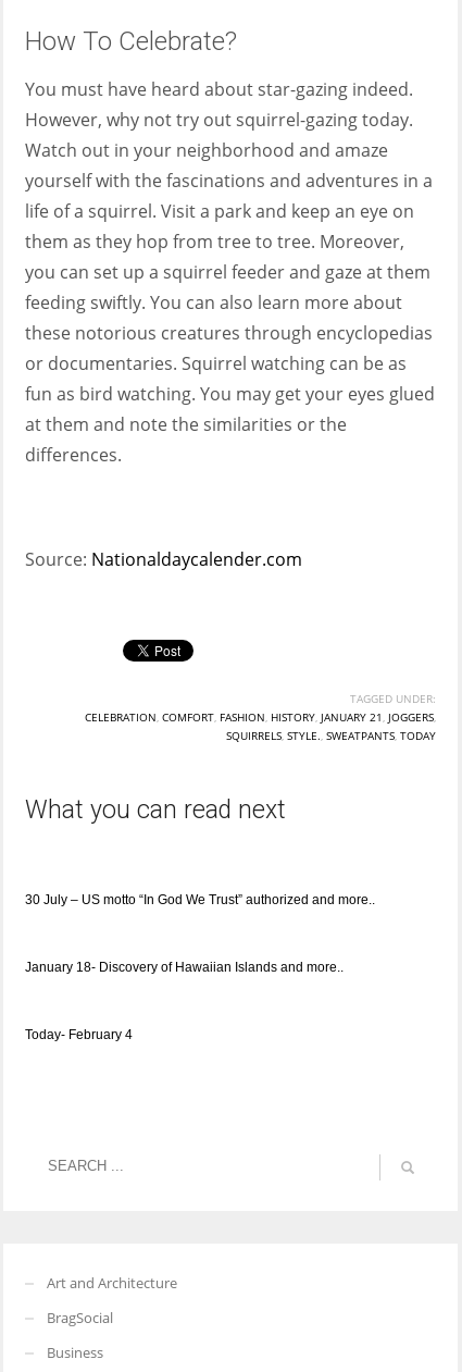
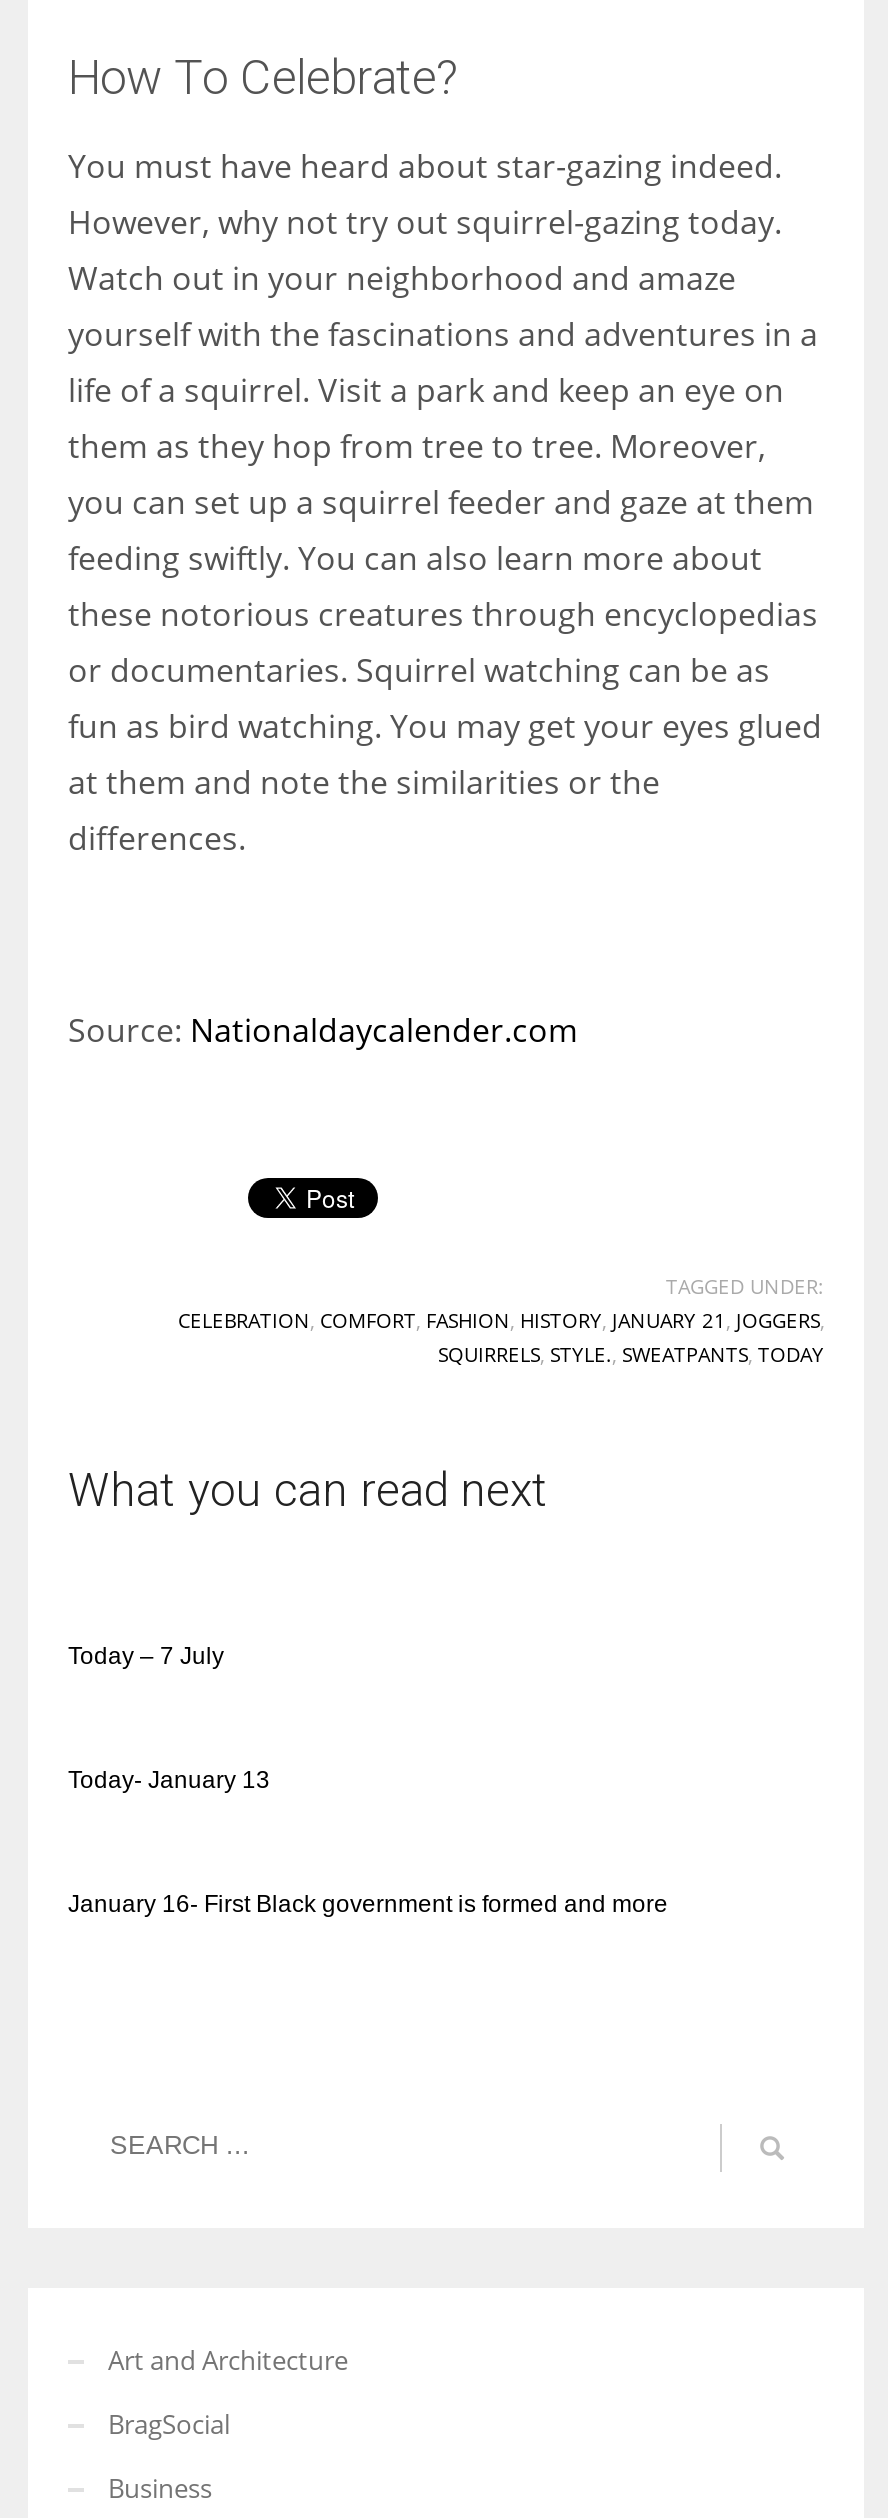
[25,892,375,907] 30 July – US motto “In God We Trust” authorized and more.. -> [68,1641,224,1669] Today – 7 July
[25,959,344,974] January 18- Discovery of Hawaiian Islands and more.. -> [68,1765,270,1793] Today- January 13
[25,1027,133,1042] Today- February 4 -> [68,1889,668,1917] January 16- First Black government is formed and more

